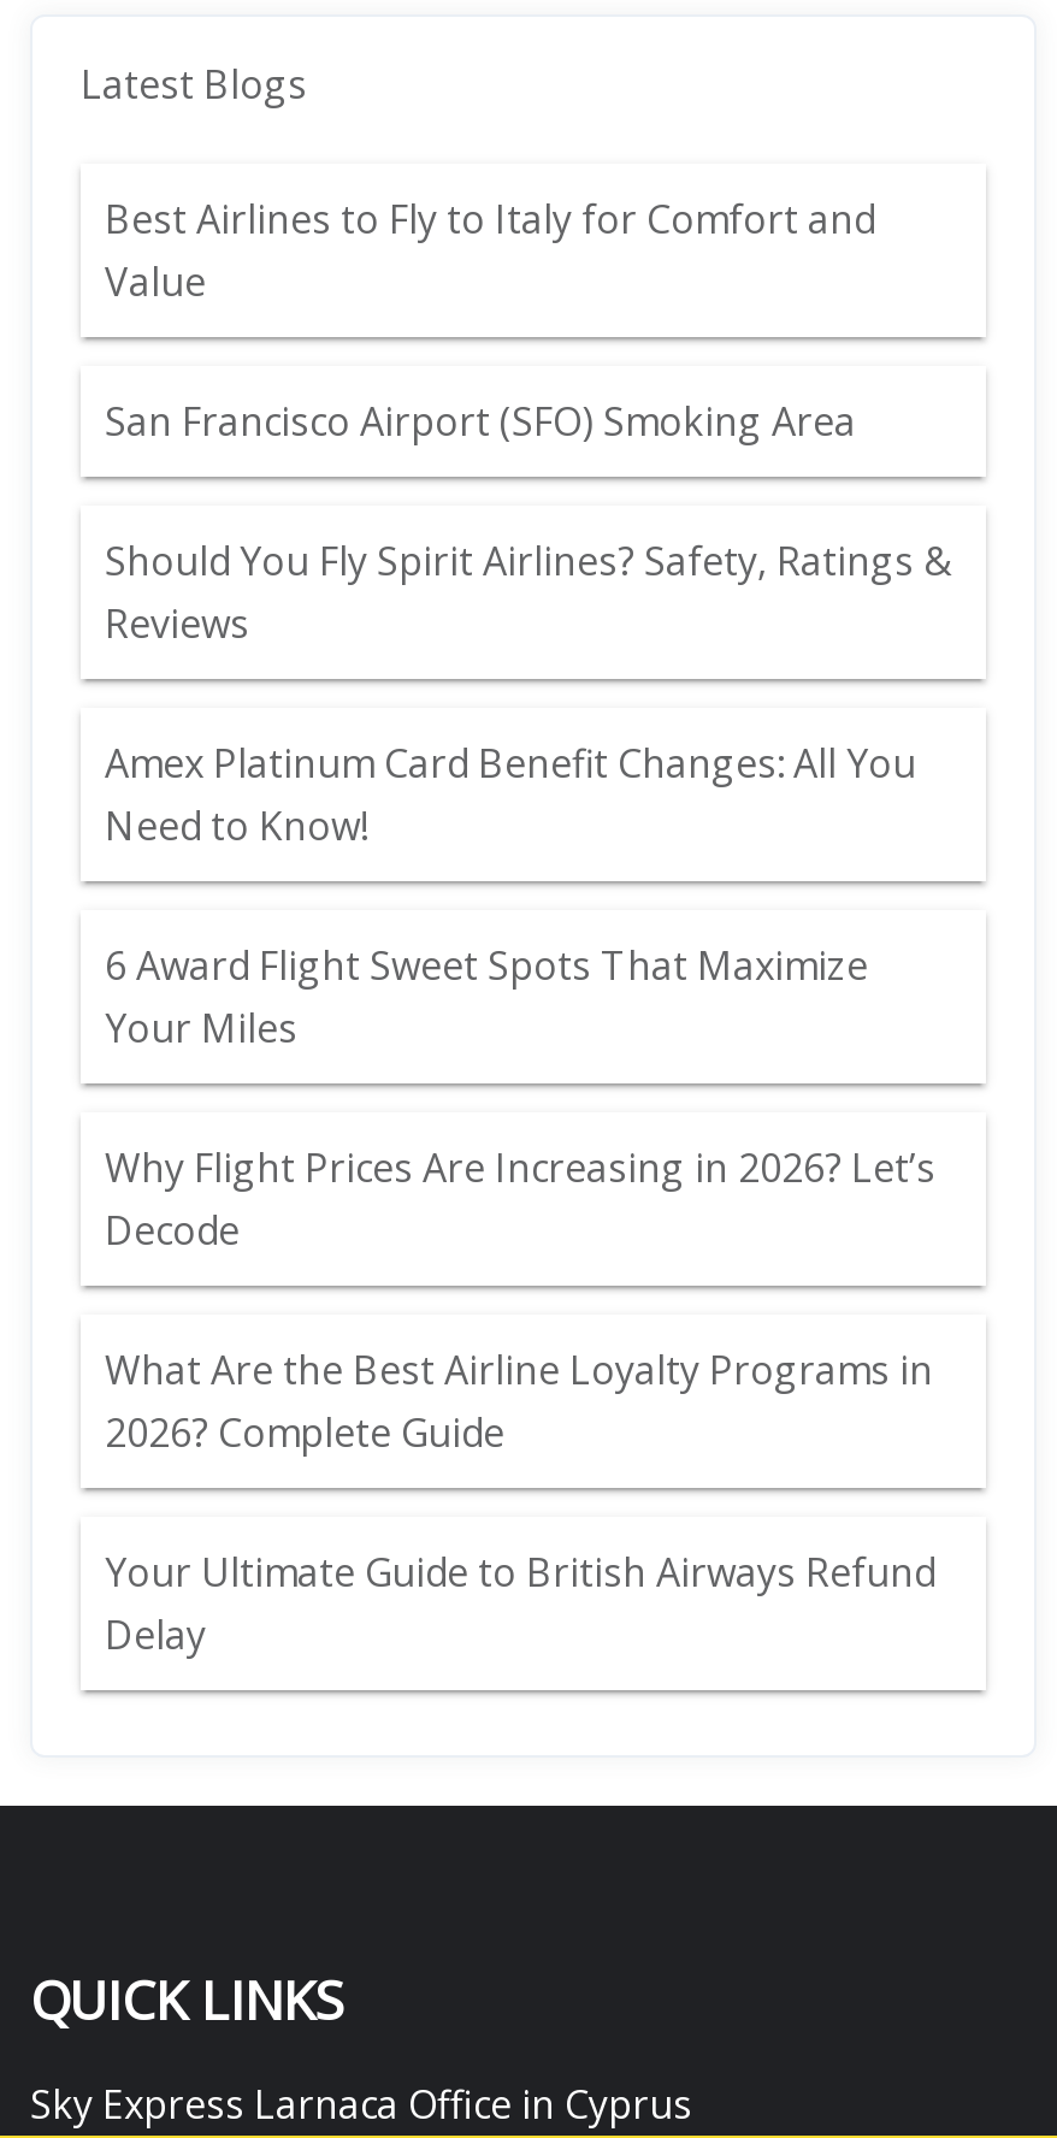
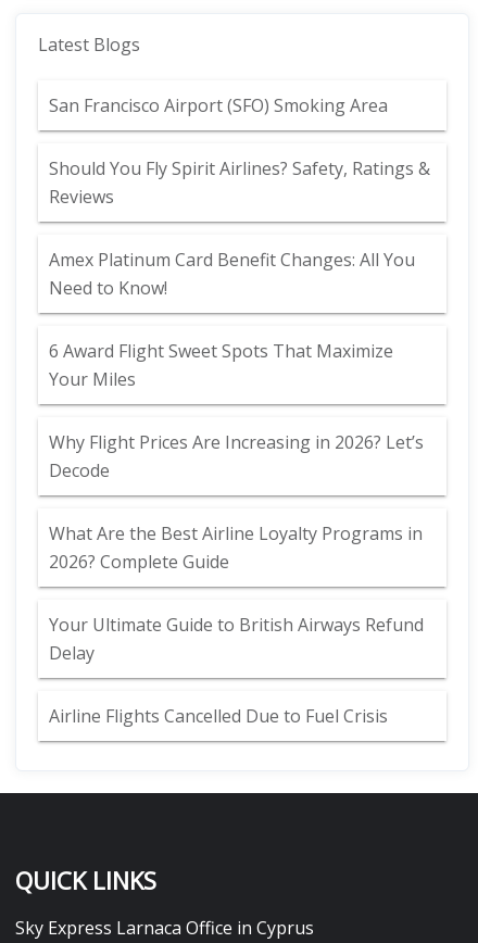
[105,193,875,308] Best Airlines to Fly to Italy for Comfort and | Value -> none
moved [105,395,950,1661] -> [49,93,430,665]: San Francisco Airport (SFO) Smoking Area | Should You Fly Spirit Airlines? Safety, Ratings & | Reviews | ... | Your Ultimate Guide to British Airways Refund | Delay
none -> [49,704,388,728] Airline Flights Cancelled Due to Fuel Crisis

